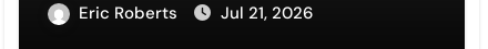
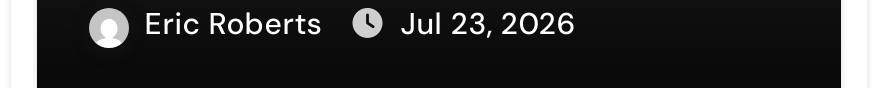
[79,2,313,24] Eric Roberts Jul 21, 2026 -> [145,4,575,44] Eric Roberts Jul 23, 2026

